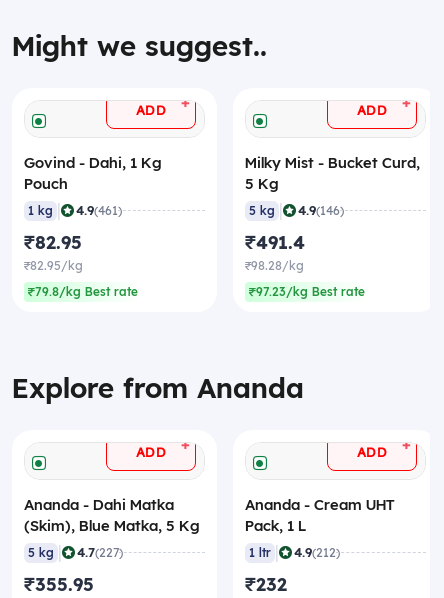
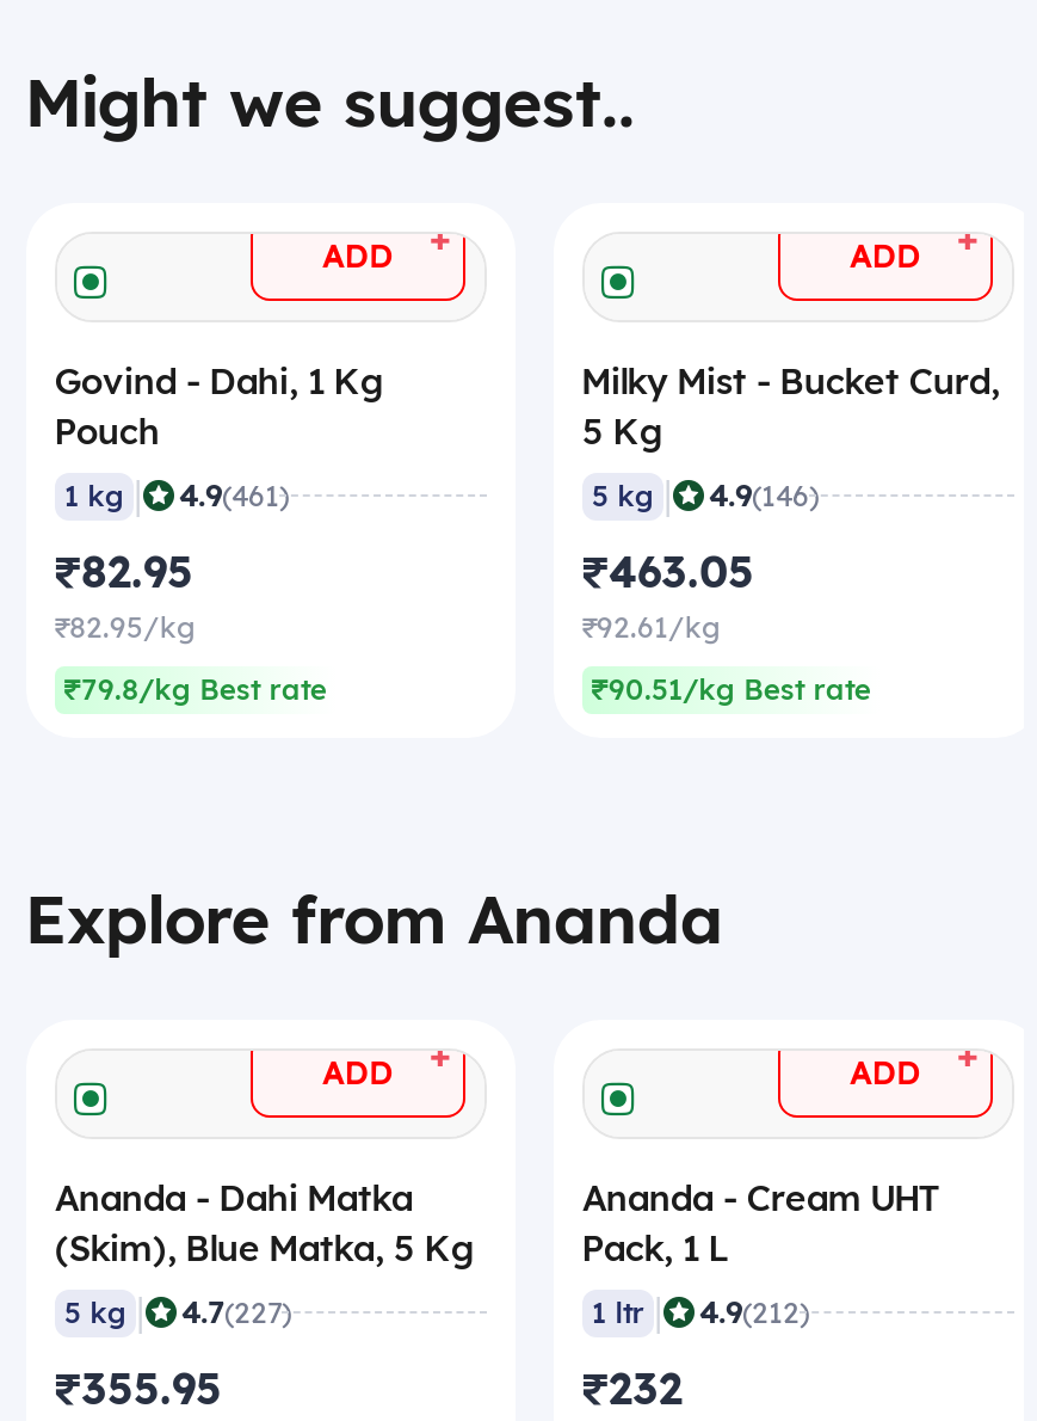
[245,231,305,274] ₹491.4 | ₹98.28/kg -> [582,544,754,647] ₹463.05 | ₹92.61/kg
[249,284,365,300] ₹97.23/kg Best rate -> [592,671,871,709] ₹90.51/kg Best rate

